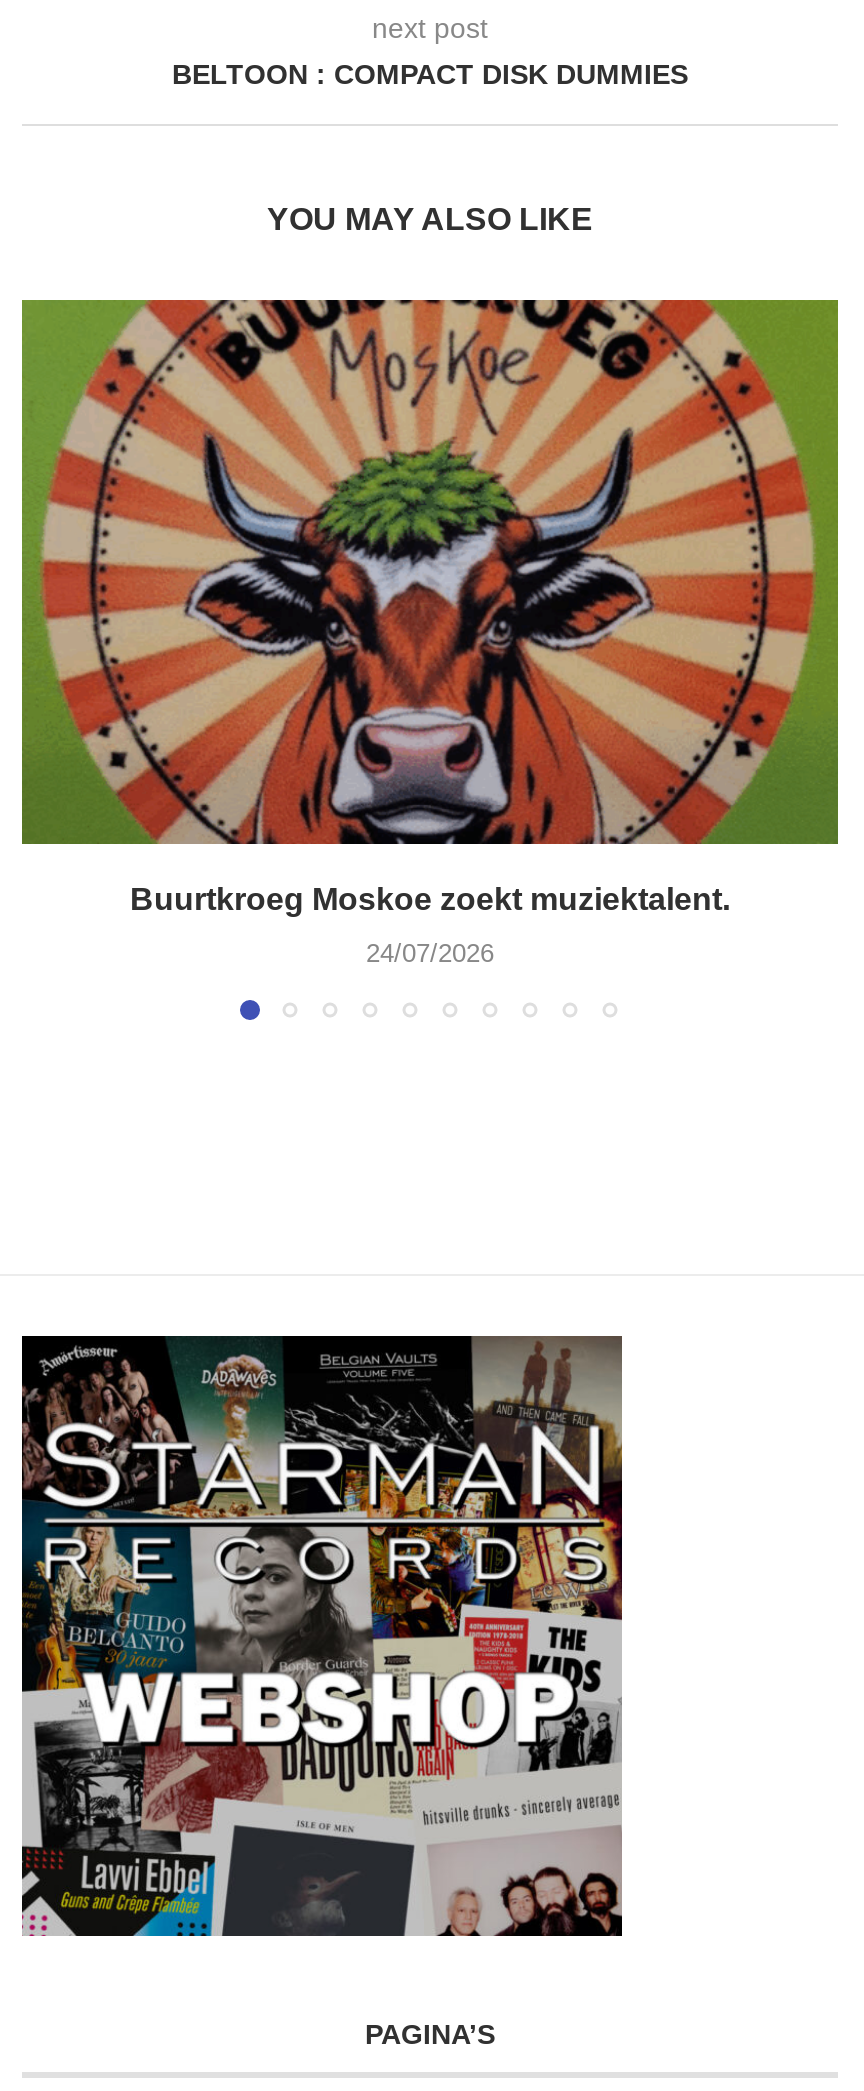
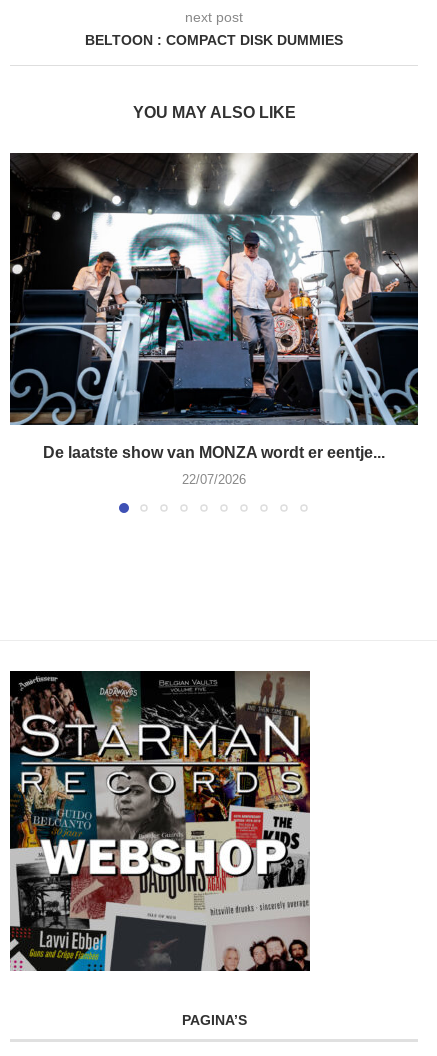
[20,298,840,916] [image] | Buurtkroeg Moskoe zoekt muziektalent. -> [9,152,419,461] [image] | De laatste show van MONZA wordt er eentje...
[366,938,494,968] 24/07/2026 -> [182,472,246,487] 22/07/2026

